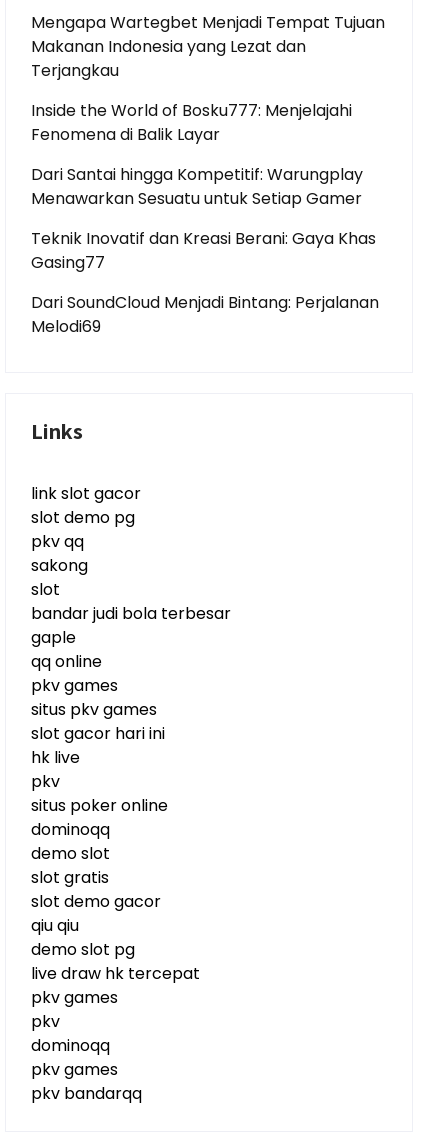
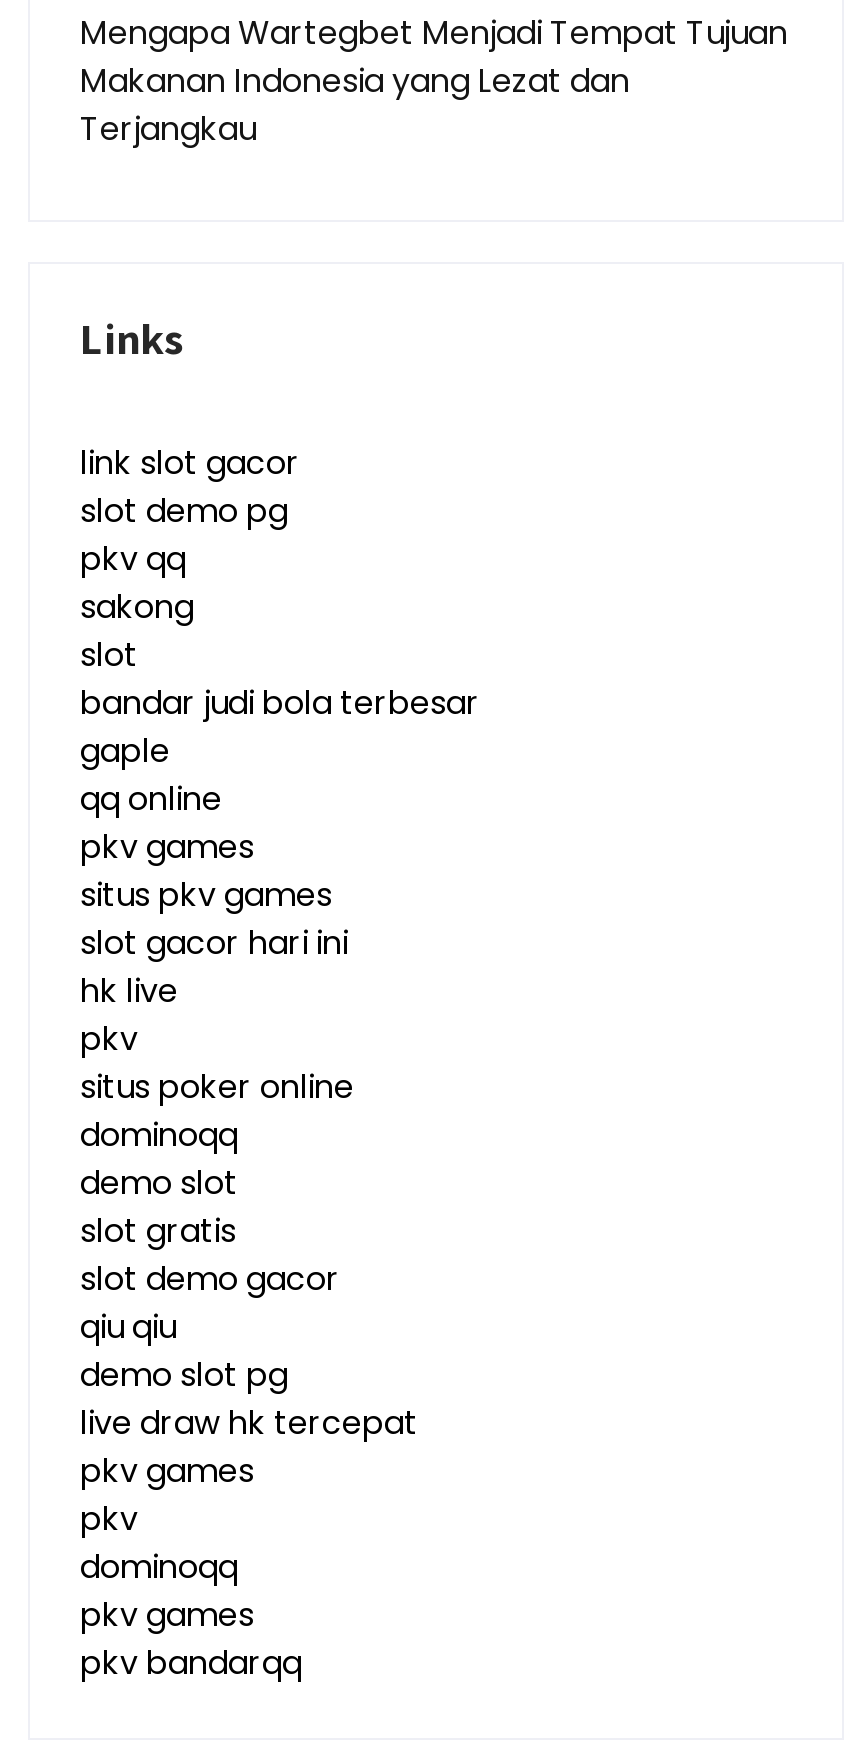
[31,99,379,338] Inside the World of Bosku777: Menjelajahi | Fenomena di Balik Layar | Dari Santai hingga Kompetitif: Warungplay | Menawarkan Sesuatu untuk Setiap Gamer | Teknik Inovatif dan Kreasi Berani: Gaya Khas | Gasing77 | Dari SoundCloud Menjadi Bintang: Perjalanan | Melodi69 -> none

